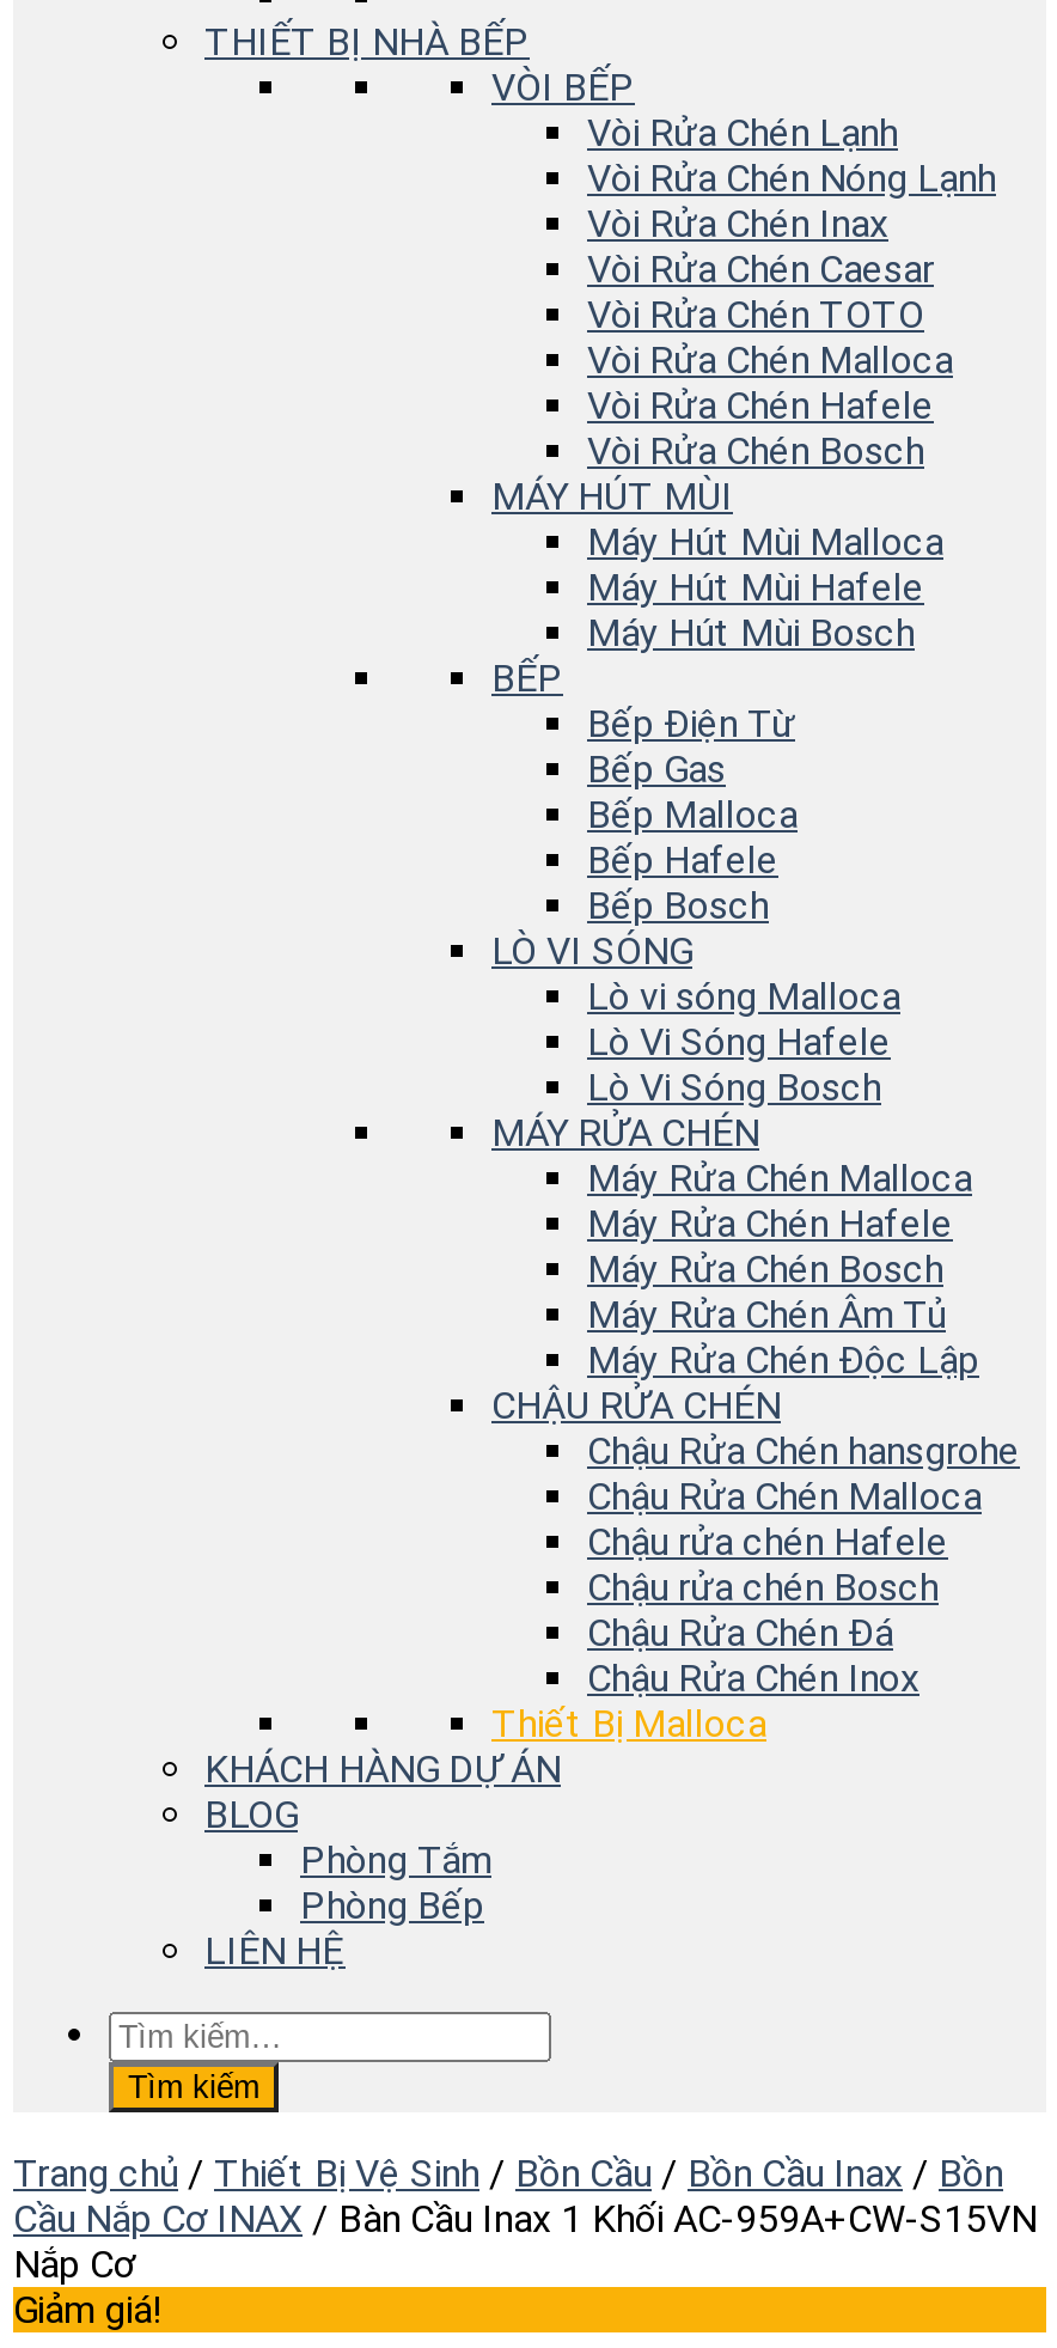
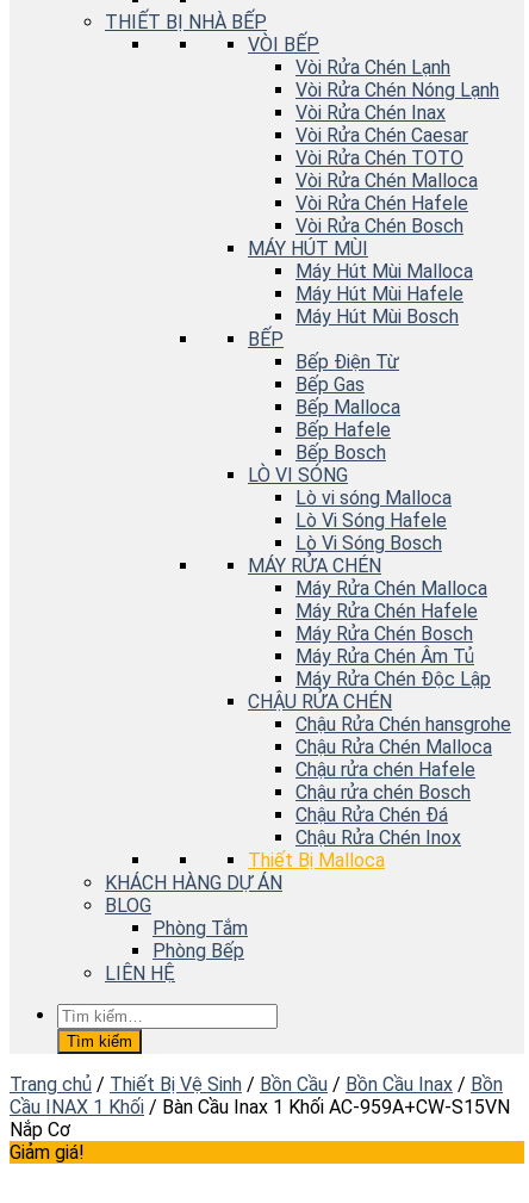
[13,2196,1037,2242] Cầu Nắp Cơ INAX / Bàn Cầu Inax 1 Khối AC-959A+CW-S15VN -> [10,1096,510,1118] Cầu INAX 1 Khối / Bàn Cầu Inax 1 Khối AC-959A+CW-S15VN

